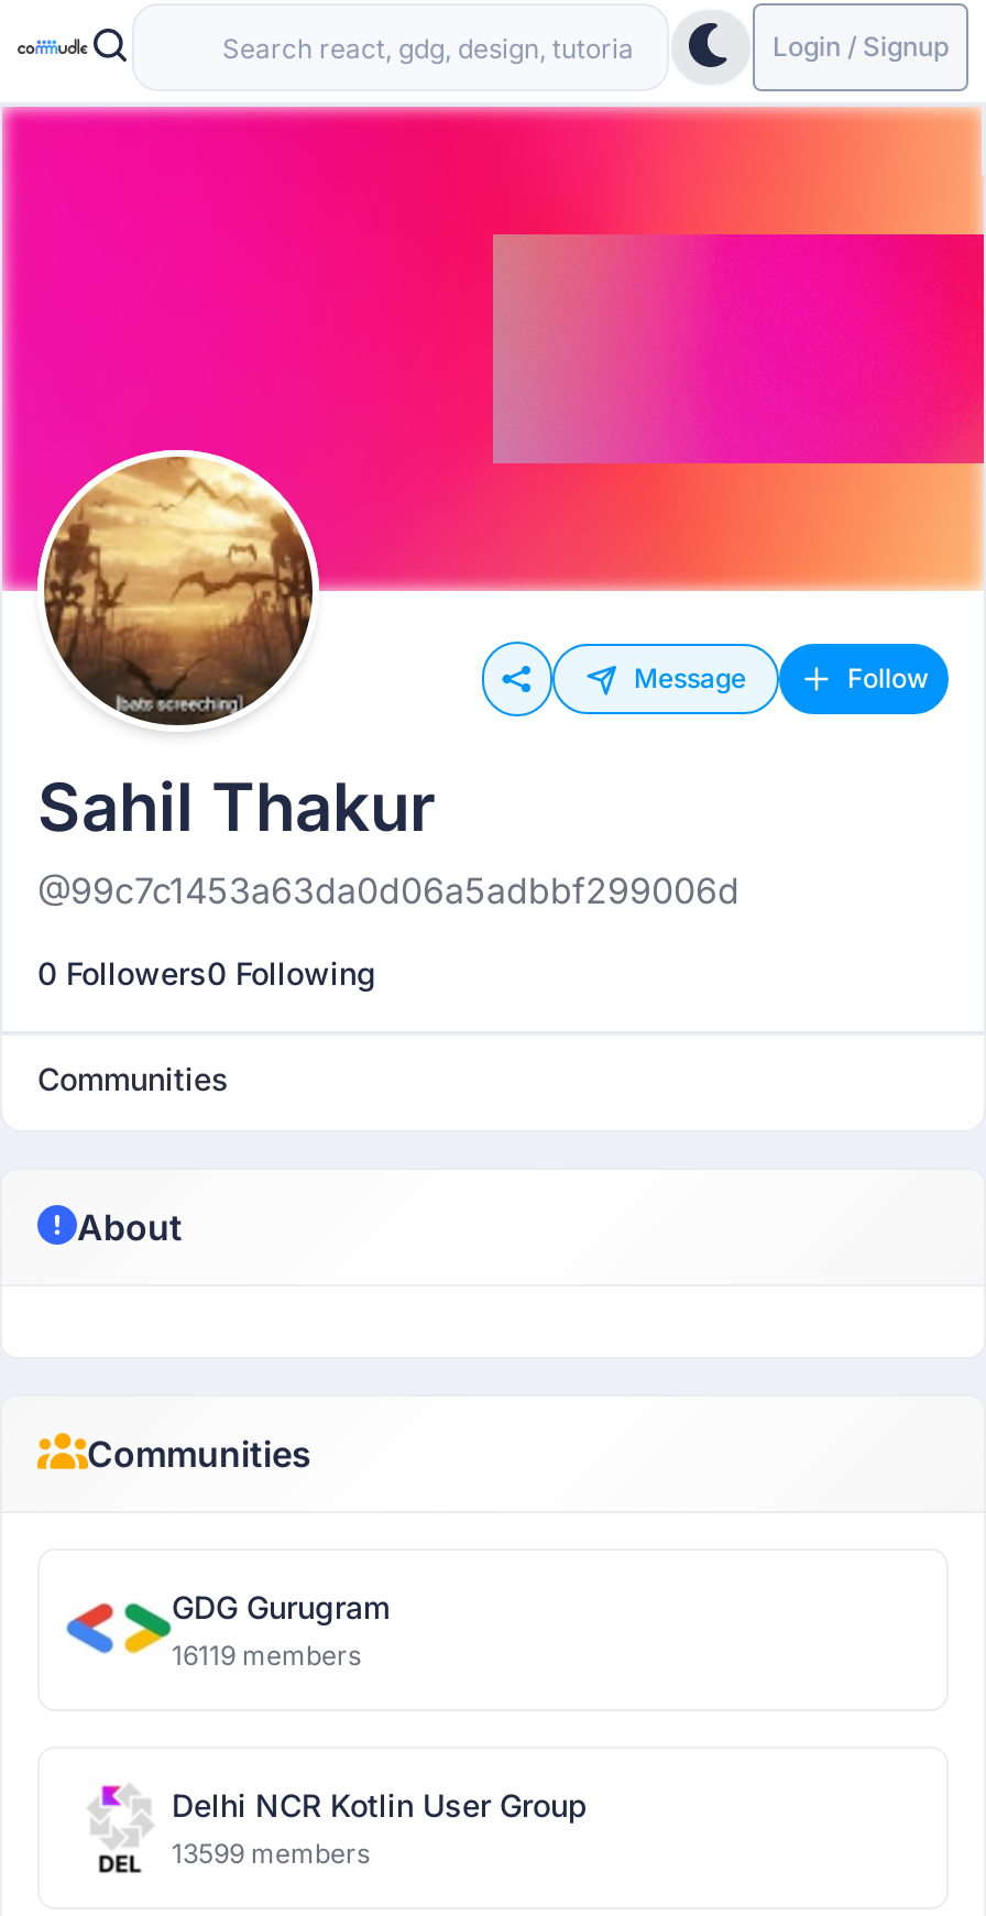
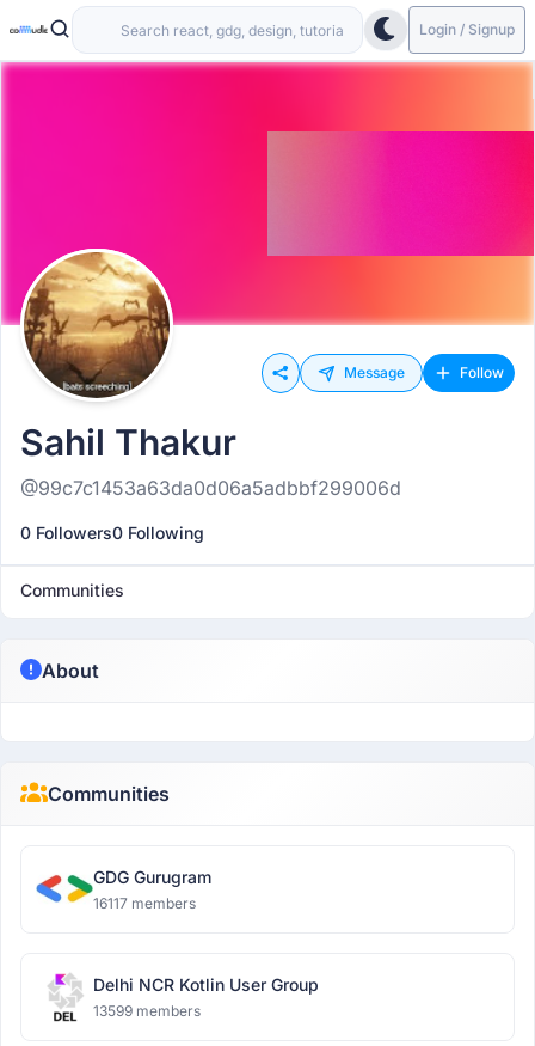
[172,1639,361,1672] 16119 members -> [93,894,196,912] 16117 members

